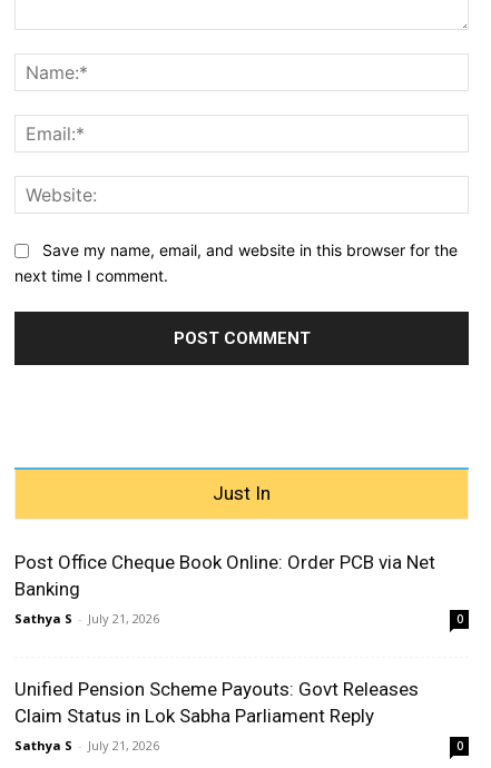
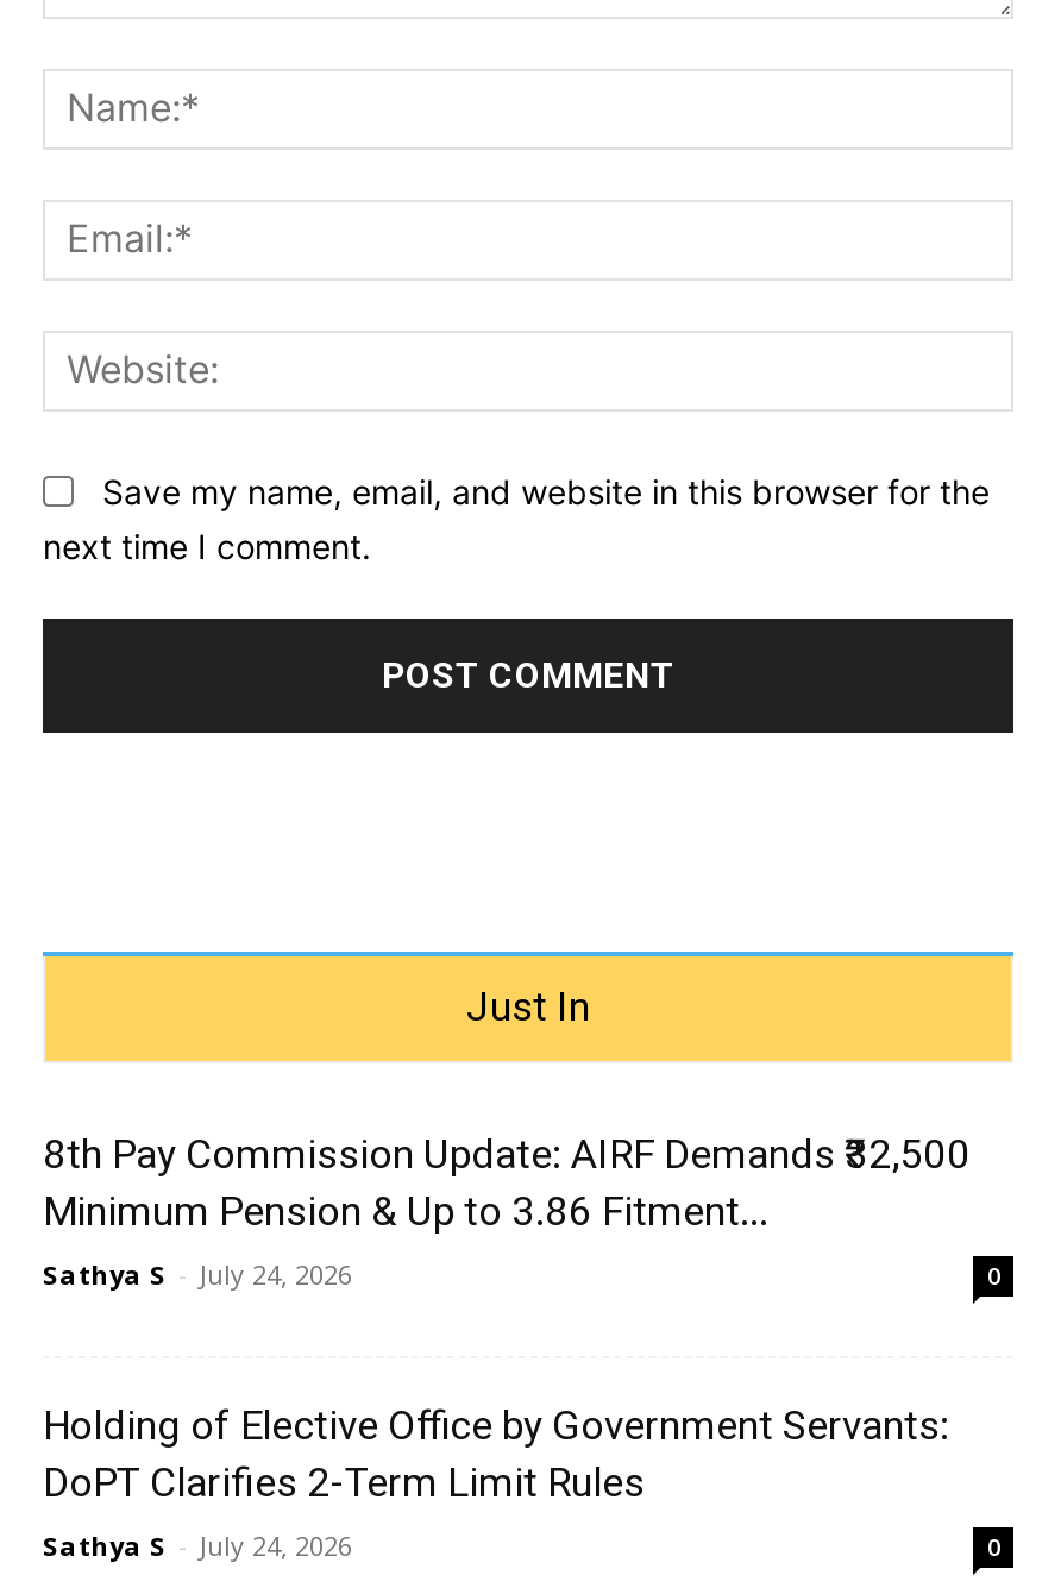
[14,550,435,626] Post Office Cheque Book Online: Order PCB via Net | Banking | Sathya S - July 21, 2026 -> [43,1131,971,1293] 8th Pay Commission Update: AIRF Demands ₹32,500 | Minimum Pension & Up to 3.86 Fitment... | Sathya S - July 24, 2026
[14,677,419,753] Unified Pension Scheme Payouts: Govt Releases | Claim Status in Lok Sabha Parliament Reply | Sathya S - July 21, 2026 -> [43,1402,949,1564] Holding of Elective Office by Government Servants: | DoPT Clarifies 2-Term Limit Rules | Sathya S - July 24, 2026

